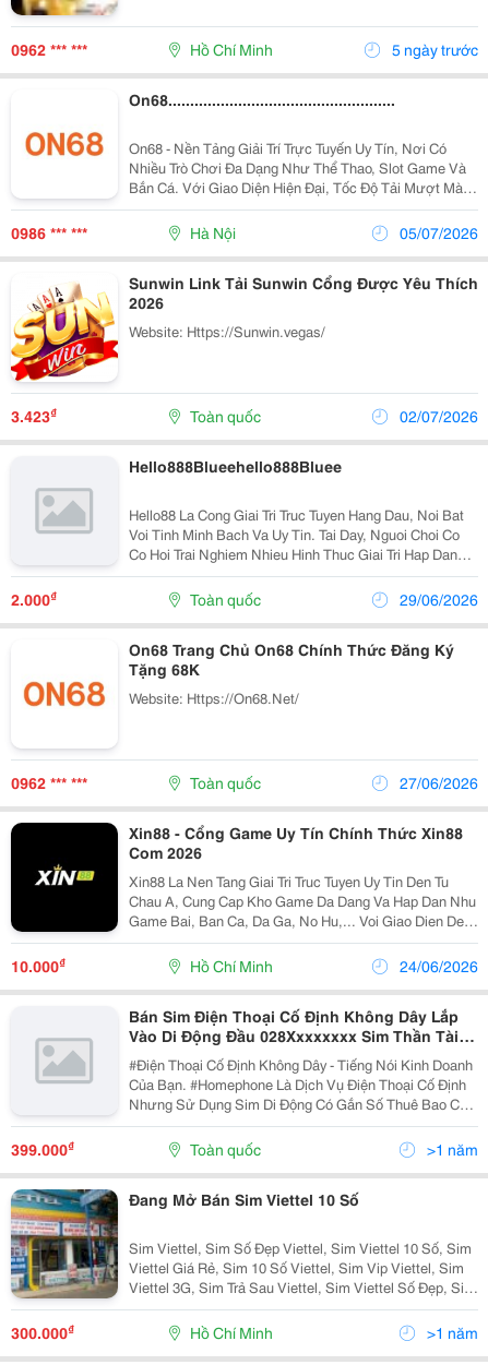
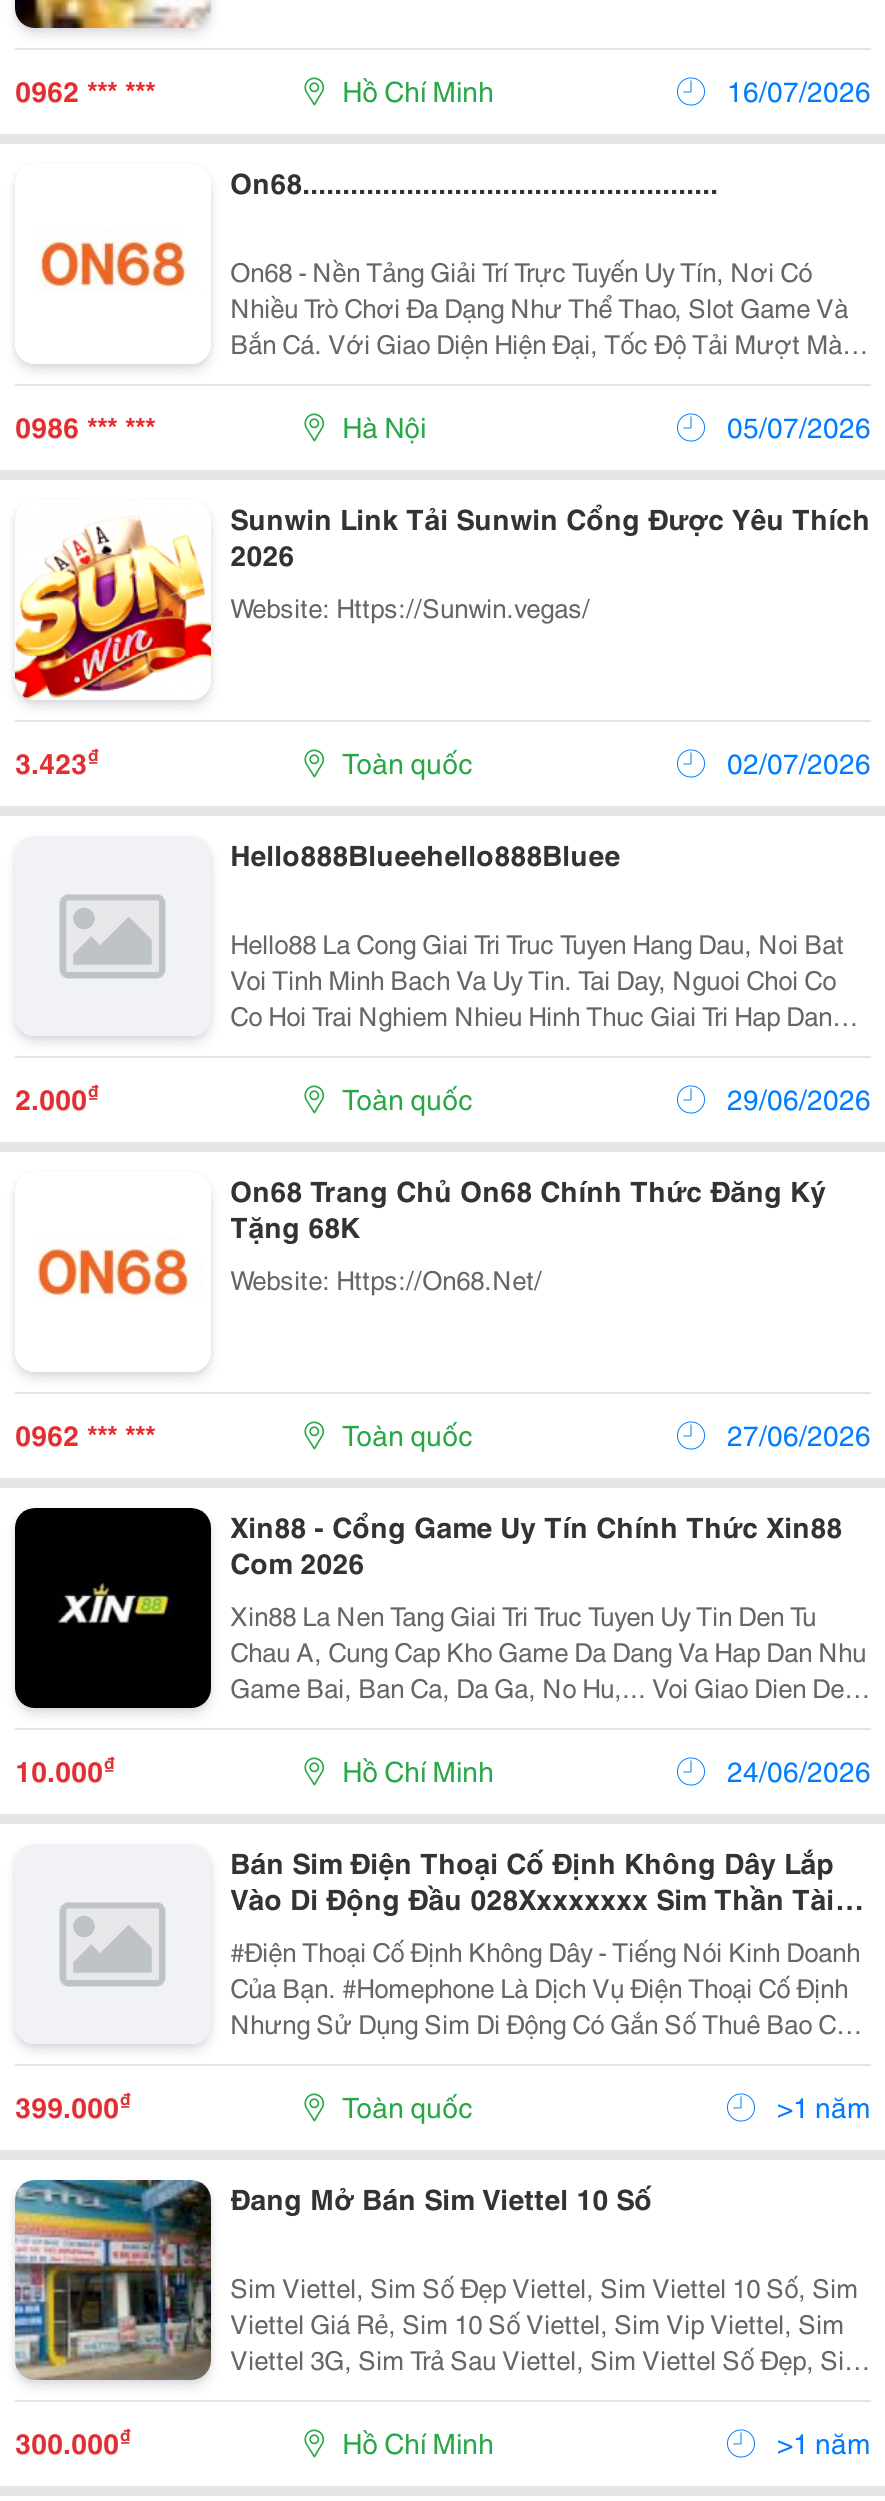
[389,38,478,60] 5 ngày trước -> [721,70,871,110] 16/07/2026

